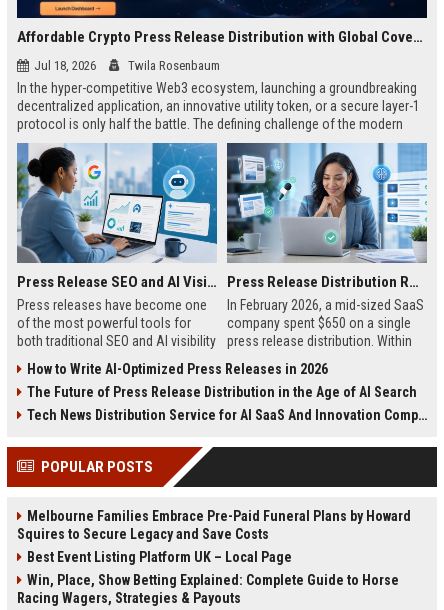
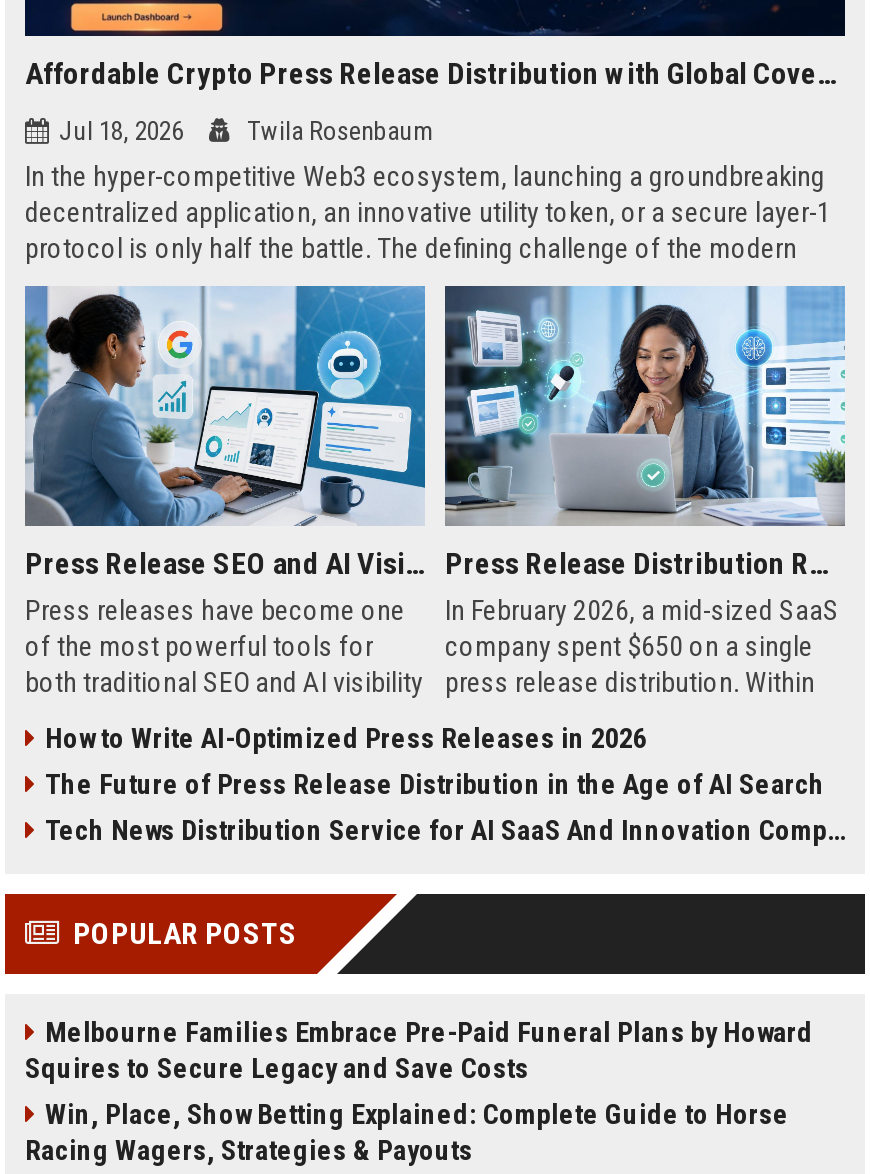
[27,549,292,565] Best Event Listing Platform UK – Local Page -> none

